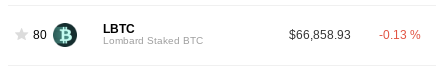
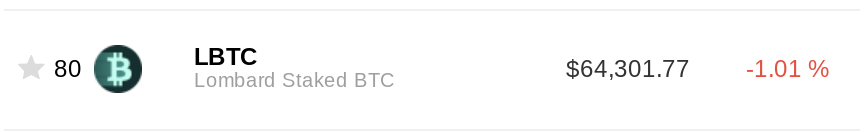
[289,28,351,42] $66,858.93 -> [566,55,690,83] $64,301.77
[379,28,421,42] -0.13 % -> [746,55,830,83] -1.01 %

